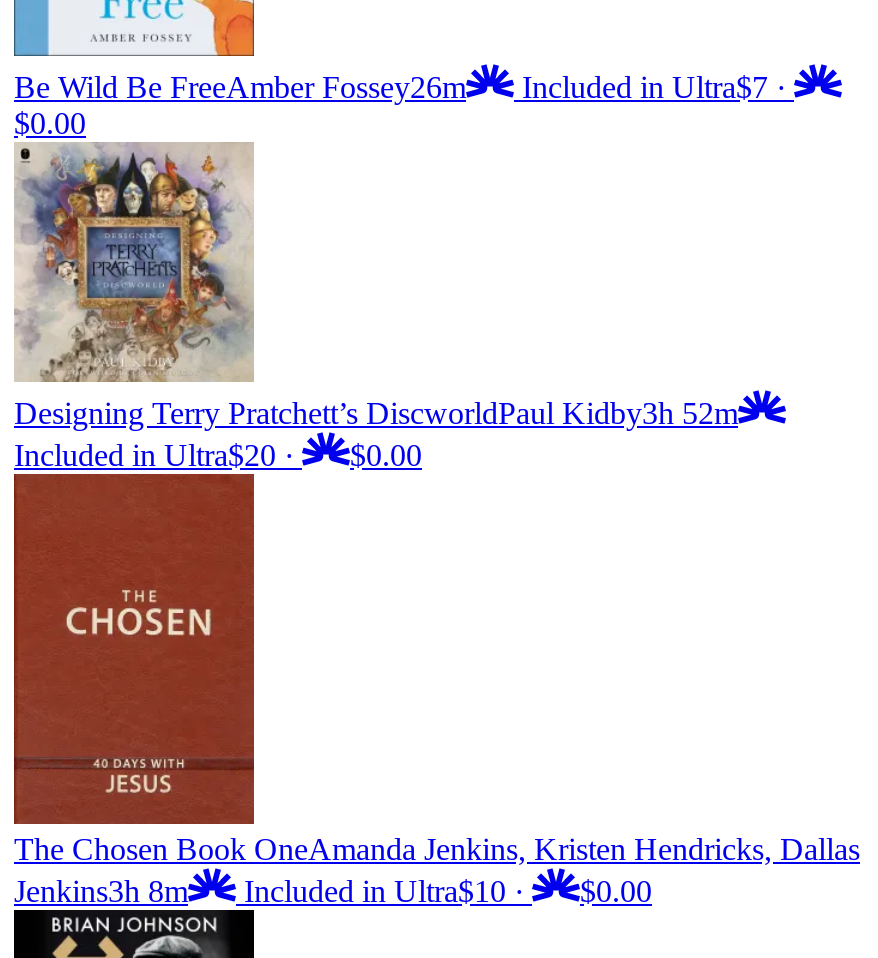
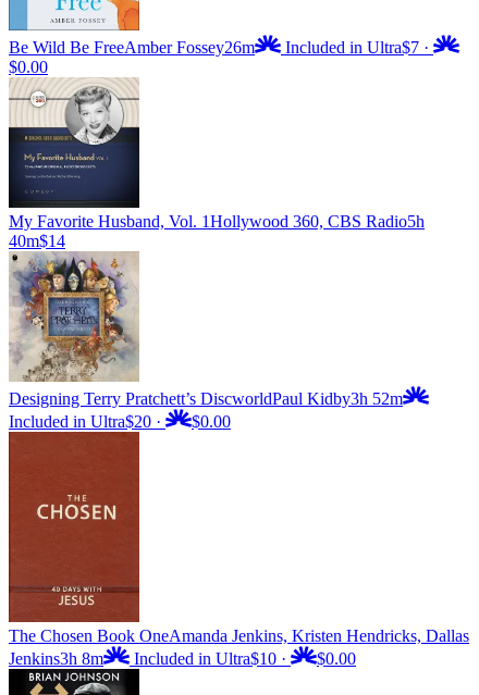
none -> [8,78,425,250] [image] | My Favorite Husband, Vol. 1 Hollywood 360, CBS Radio5h | 40m$14

